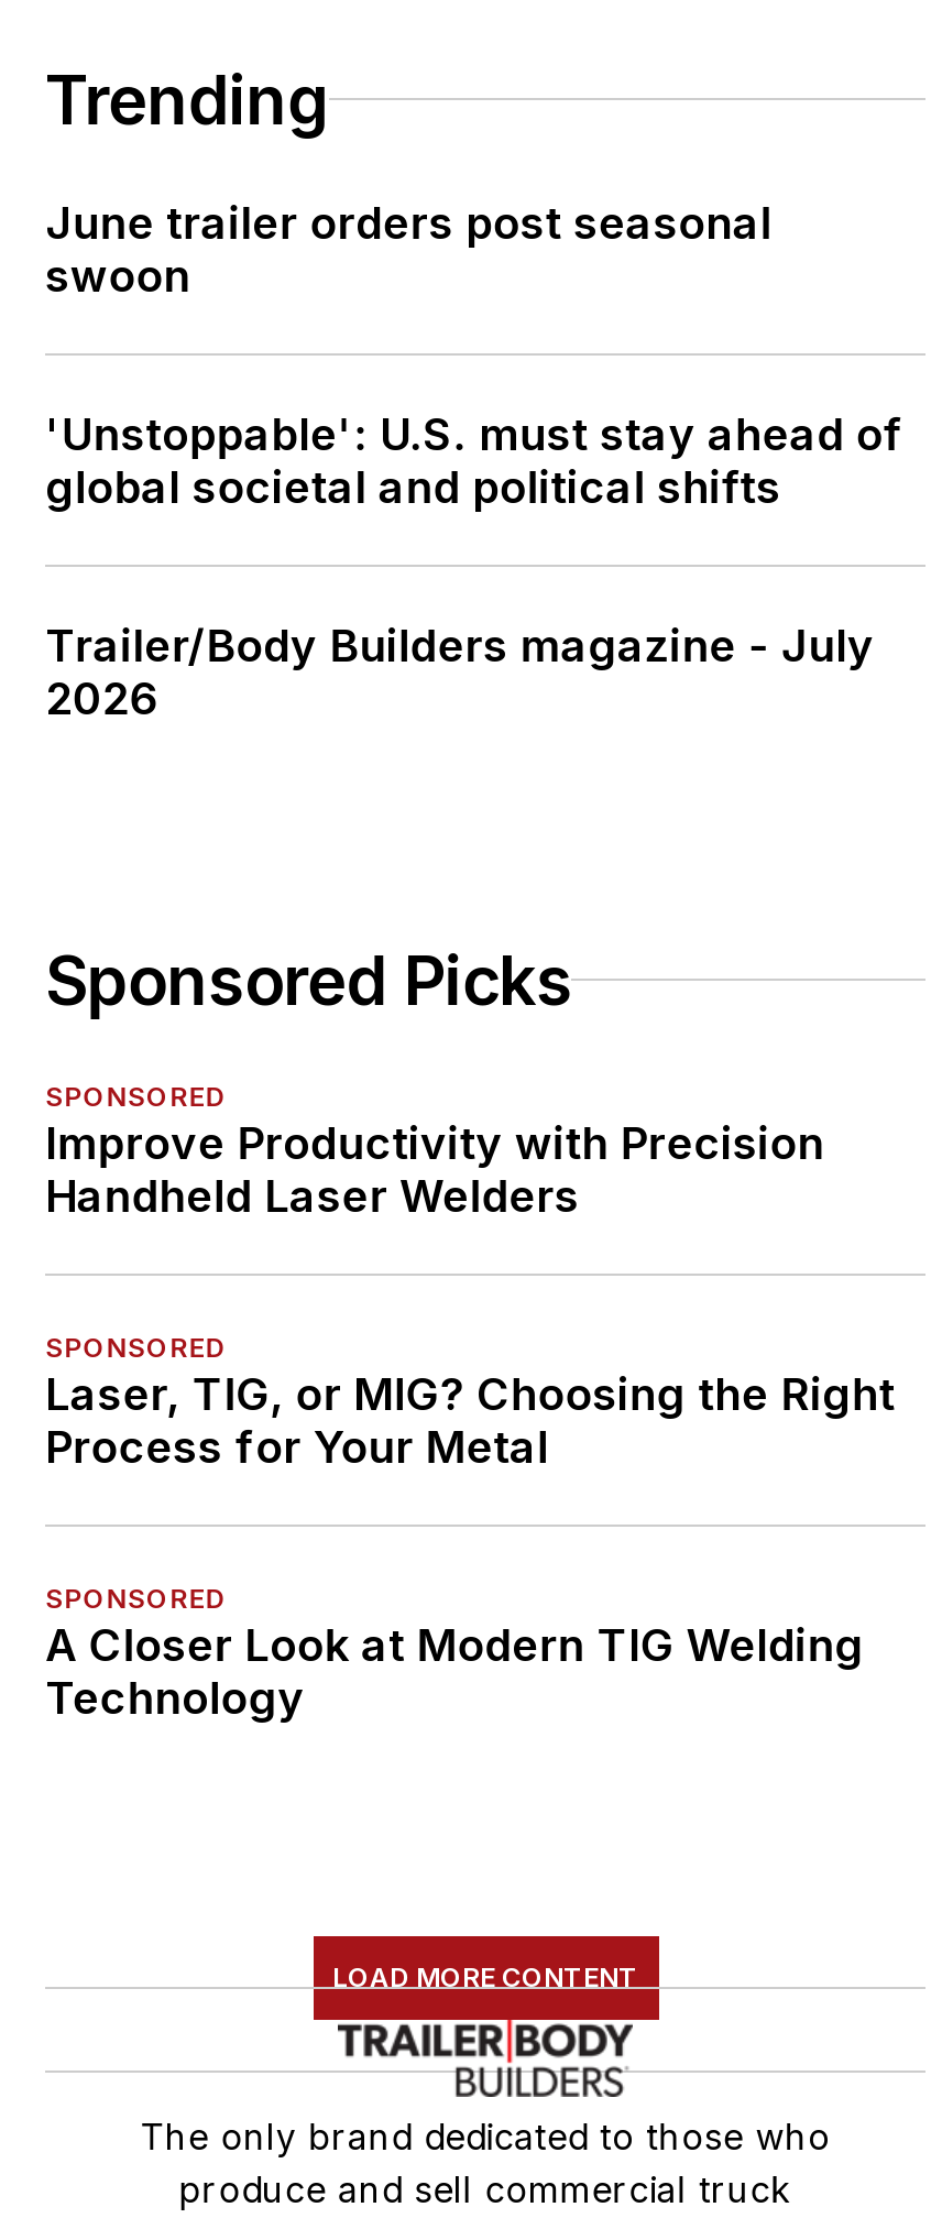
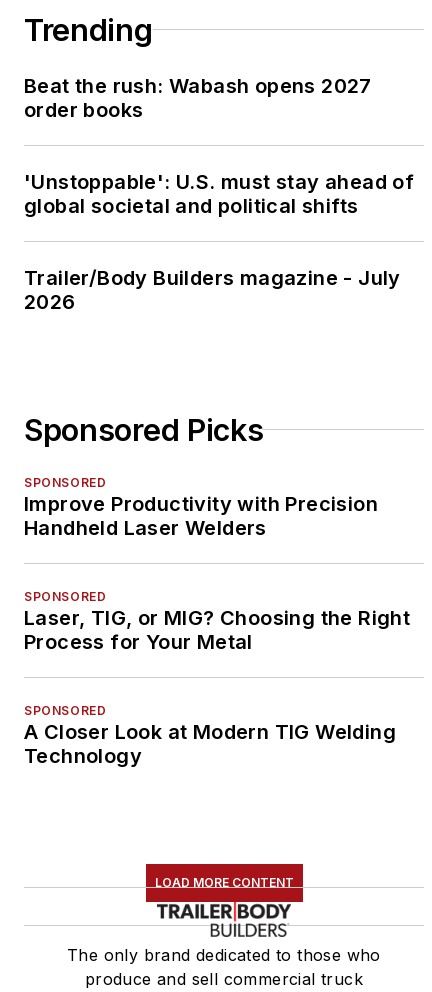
[45,196,772,302] June trailer orders post seasonal | swoon -> [24,74,372,122] Beat the rush: Wabash opens 2027 | order books

